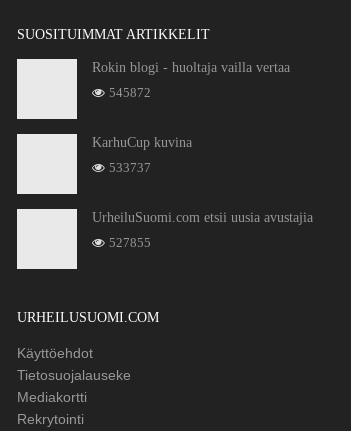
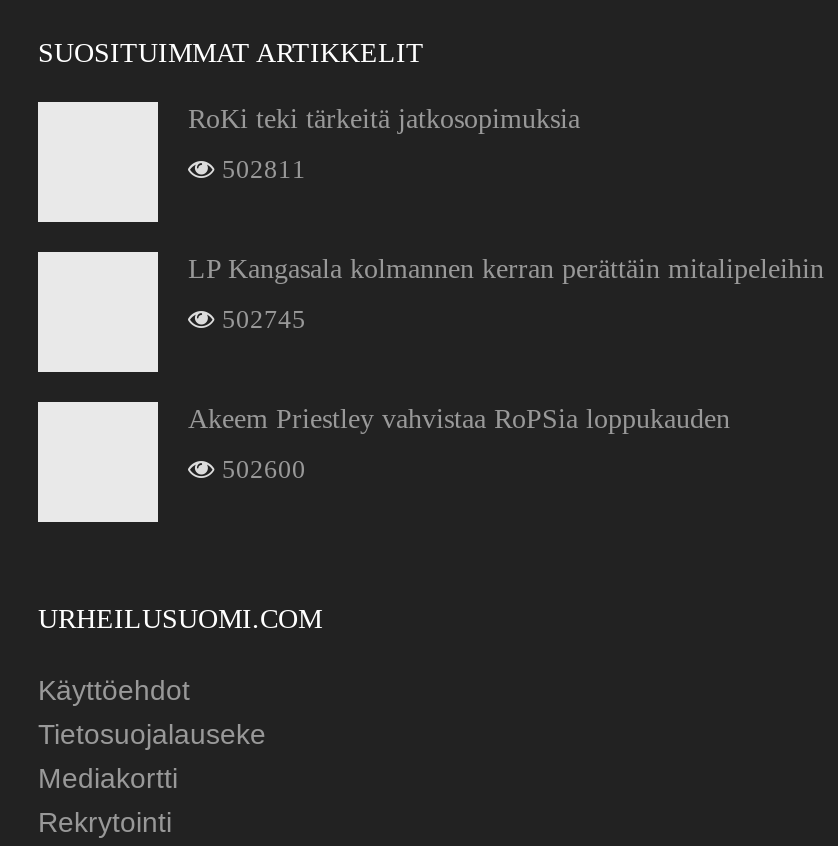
[92,60,290,75] Rokin blogi - huoltaja vailla vertaa -> [188,105,580,135] RoKi teki tärkeitä jatkosopimuksia
[109,85,151,100] 545872 -> [222,155,306,185] 502811
[92,135,192,150] KarhuCup kuvina -> [188,255,824,285] LP Kangasala kolmannen kerran perättäin mitalipeleihin
[109,160,151,175] 533737 -> [222,305,306,335] 502745
[92,210,313,225] UrheiluSuomi.com etsii uusia avustajia -> [188,405,730,435] Akeem Priestley vahvistaa RoPSia loppukauden
[109,235,151,250] 527855 -> [222,455,306,485] 502600

